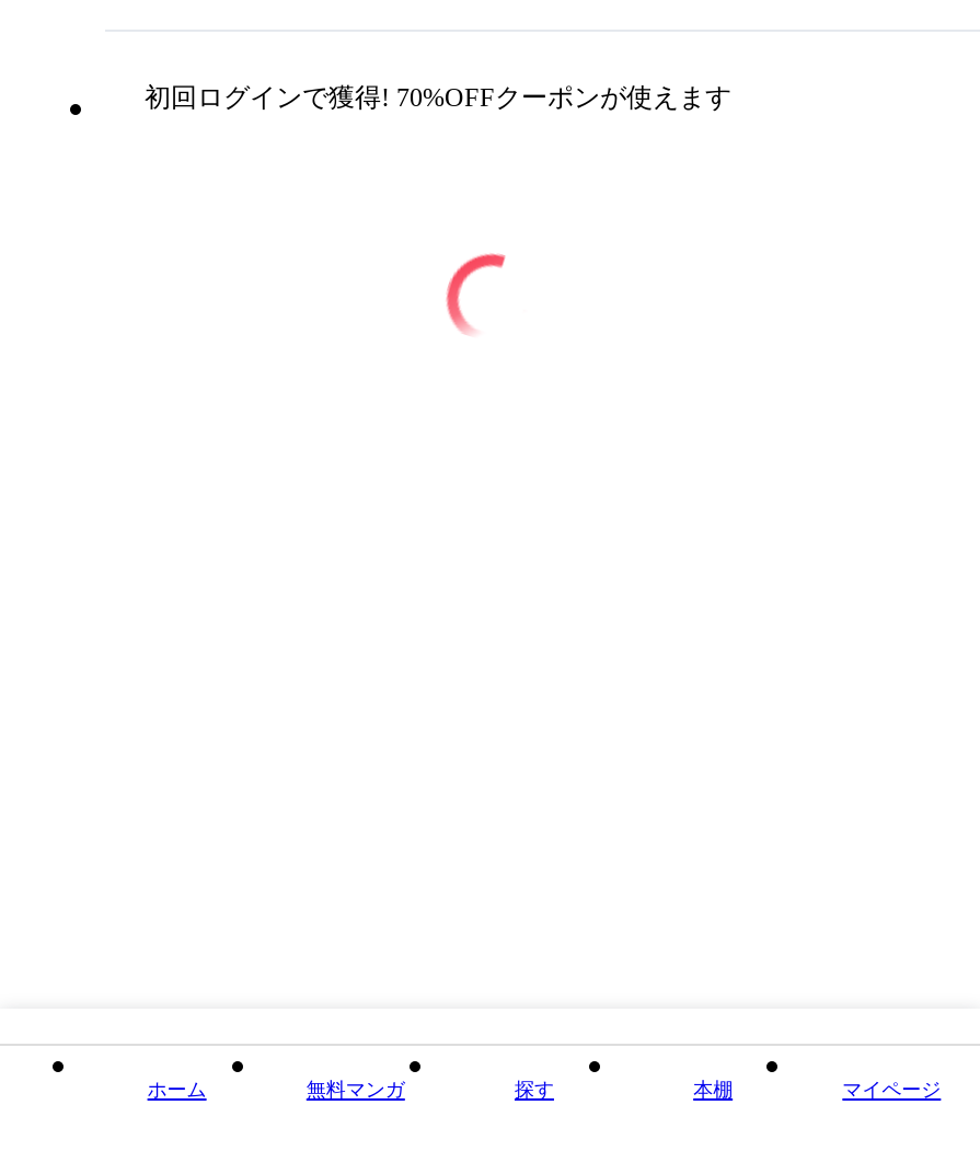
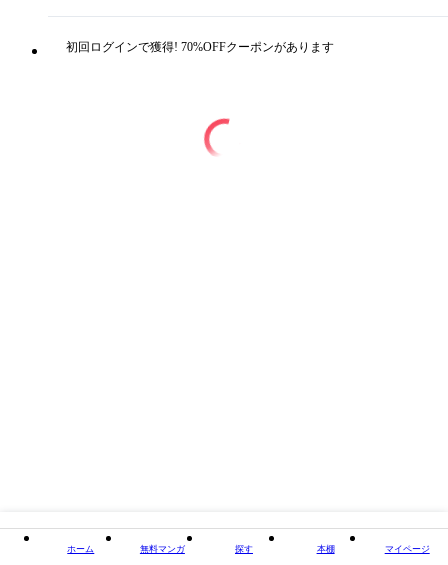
[145,82,731,113] 初回ログインで獲得! 70%OFFクーポンが使えます -> [66,40,334,54] 初回ログインで獲得! 70%OFFクーポンがあります

